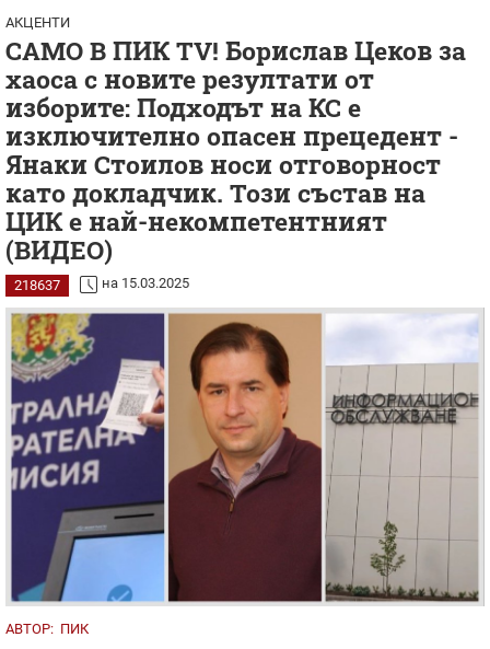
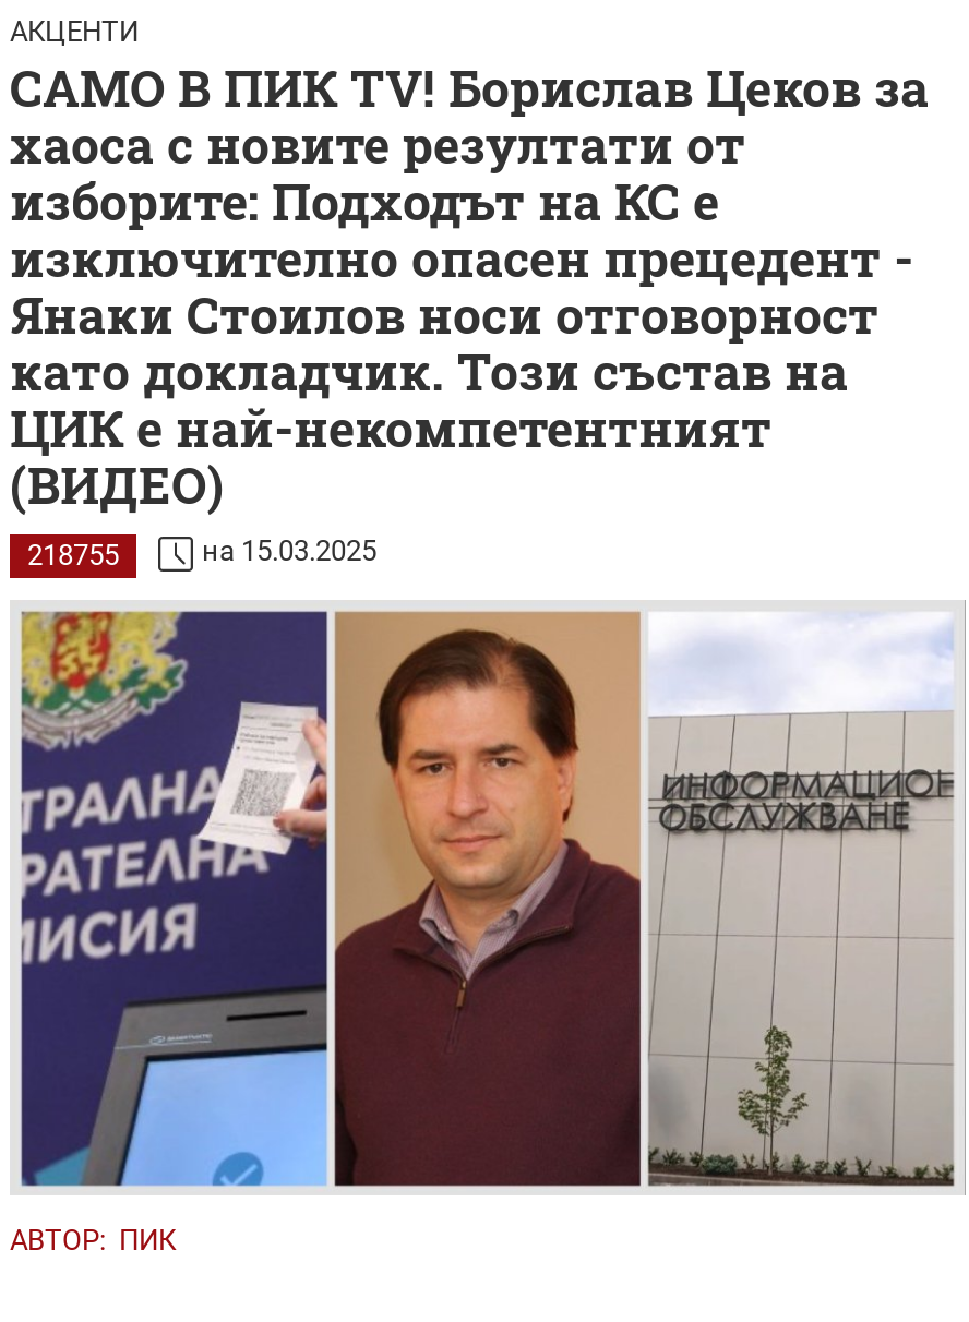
[14,276,60,293] 218637 -> [27,538,119,571] 218755

